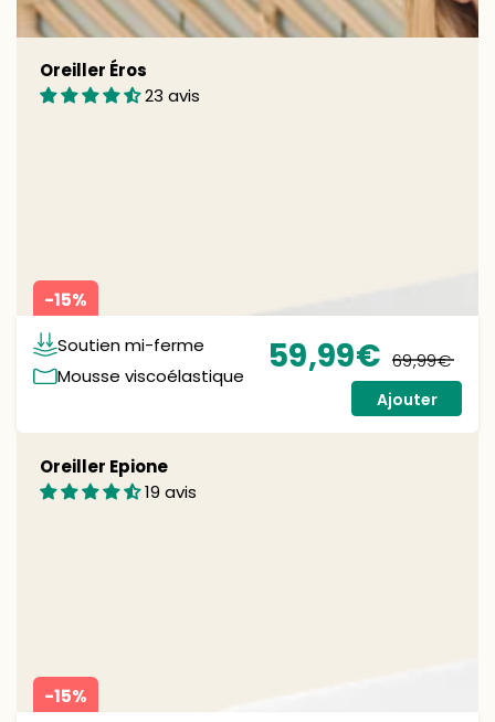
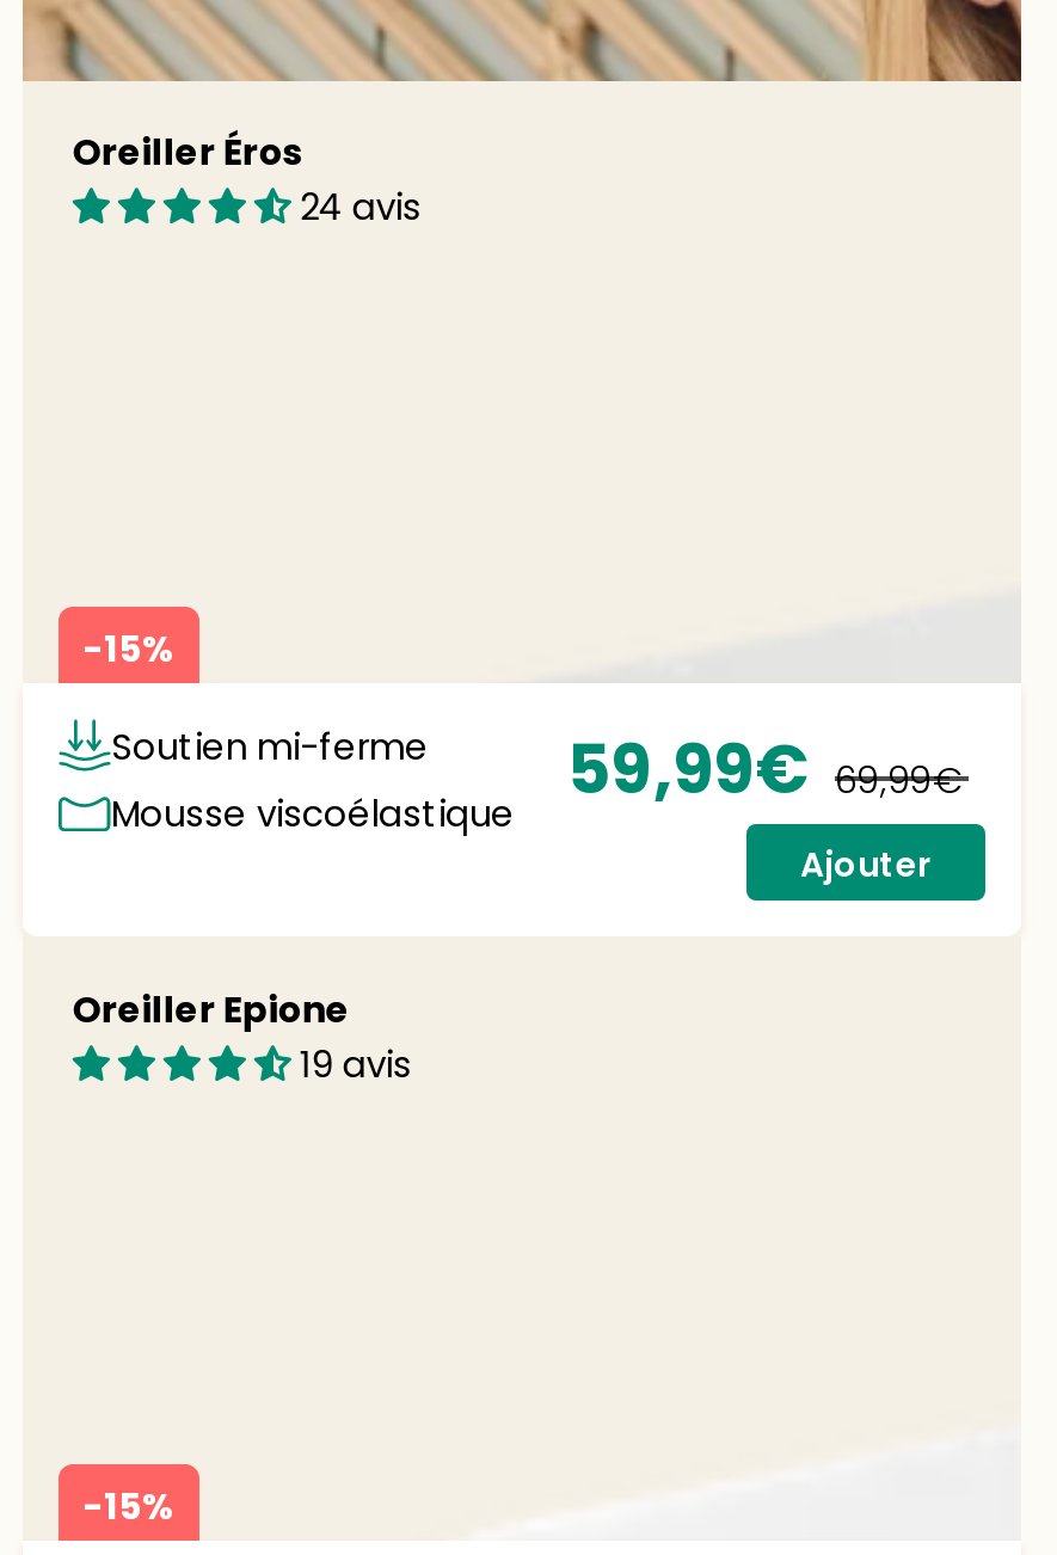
[145,84,200,107] 23 avis -> [300,181,421,231] 24 avis

